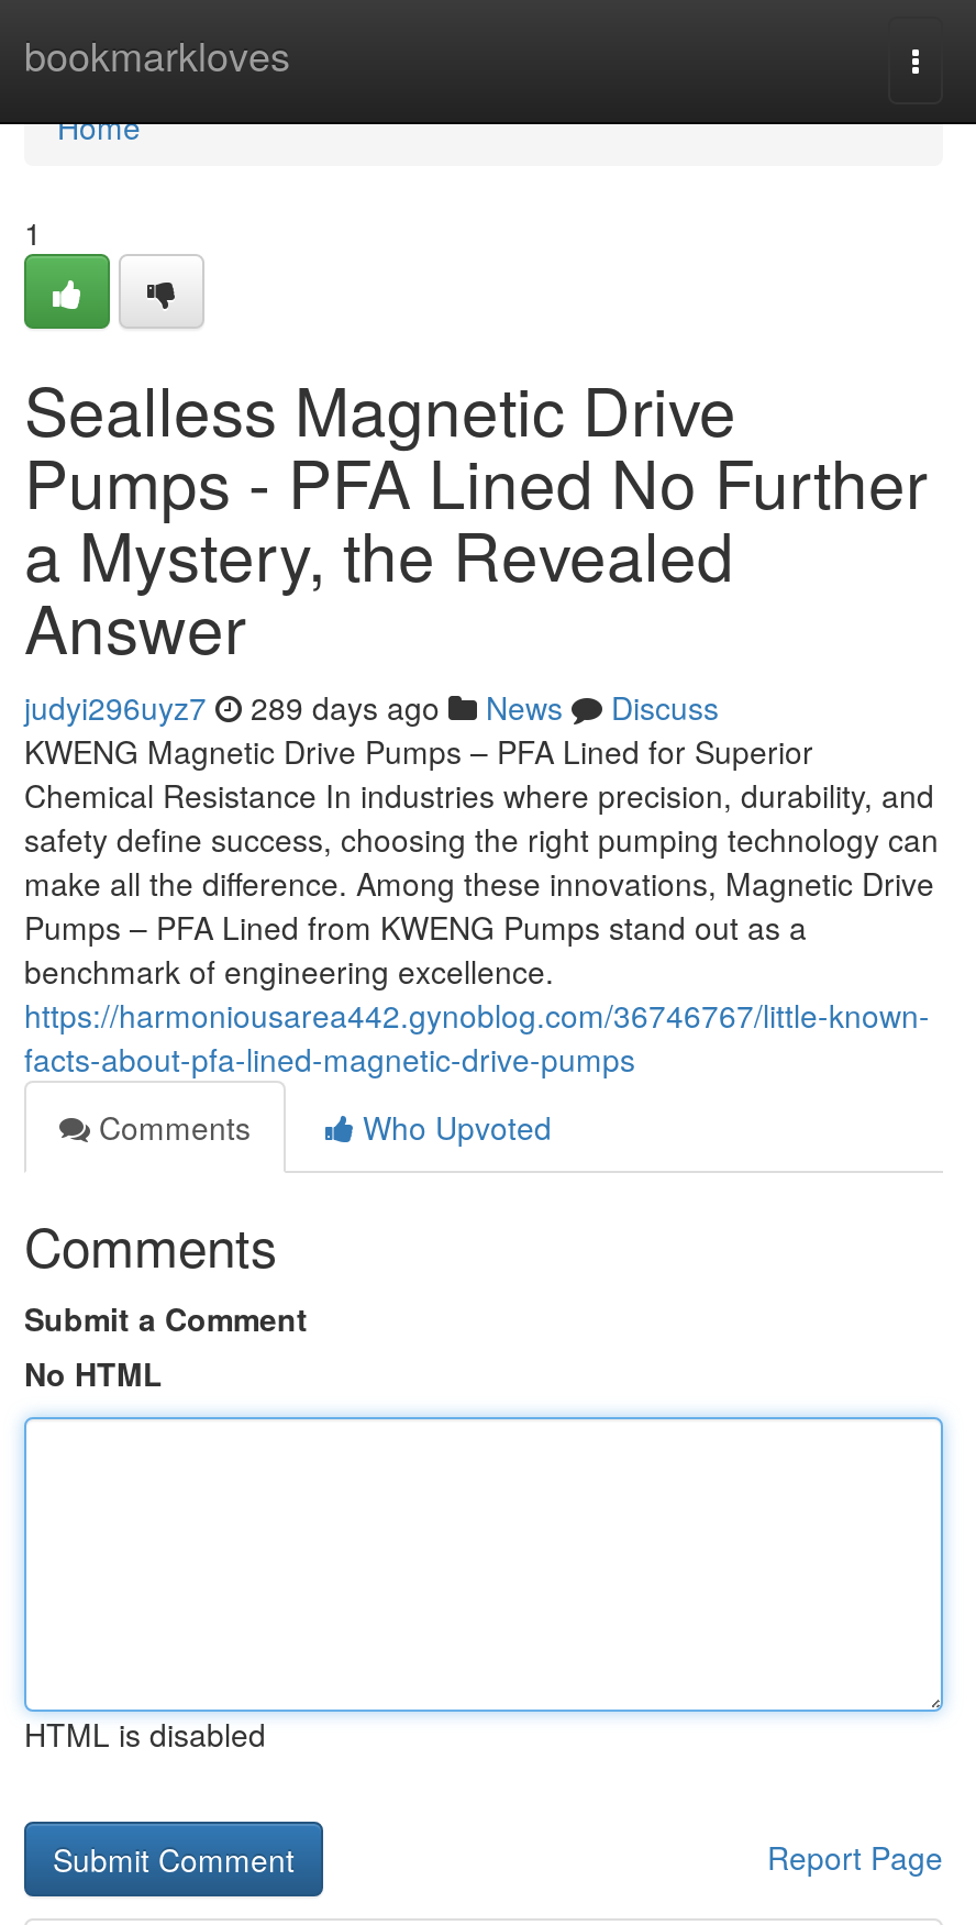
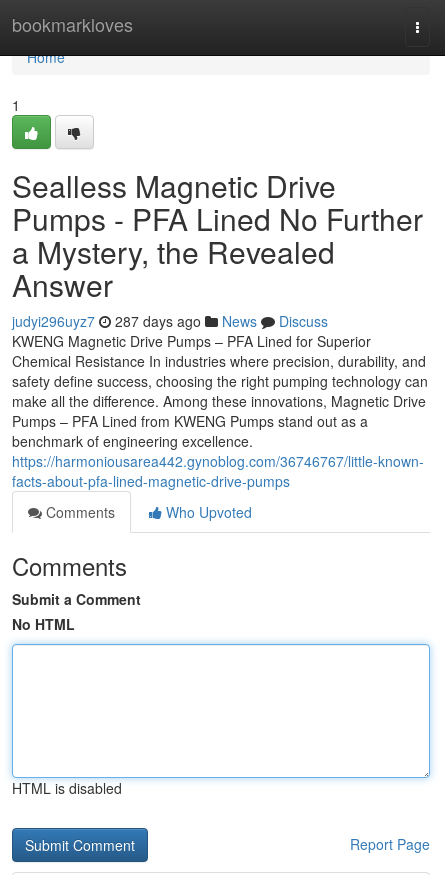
[24,685,719,729] judyi296uyz7 289 days ago News Discuss -> [12,311,328,331] judyi296uyz7 287 days ago News Discuss

